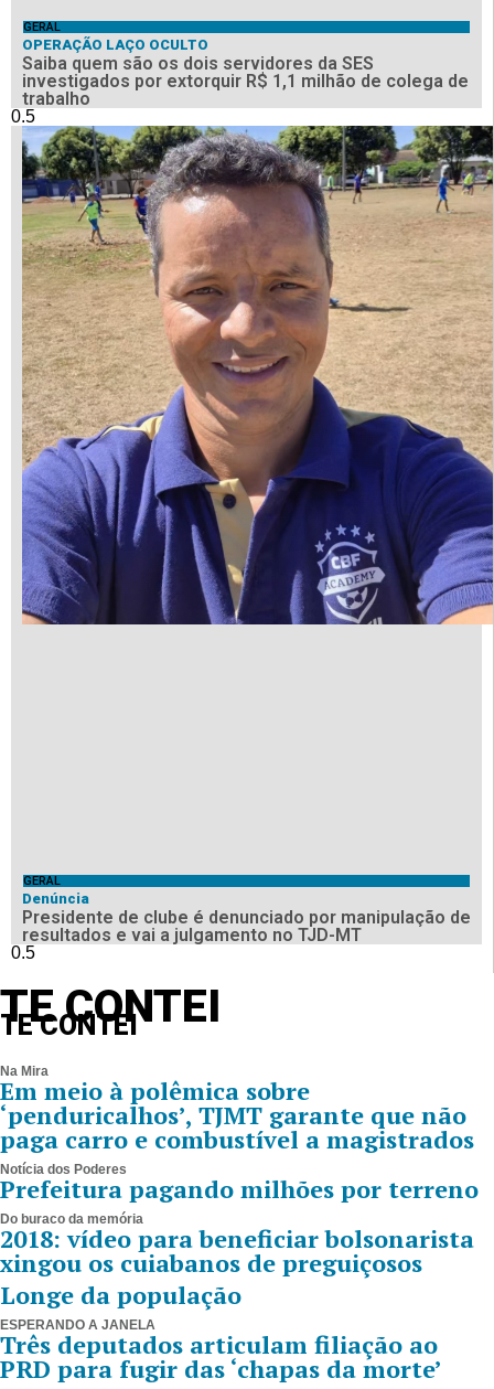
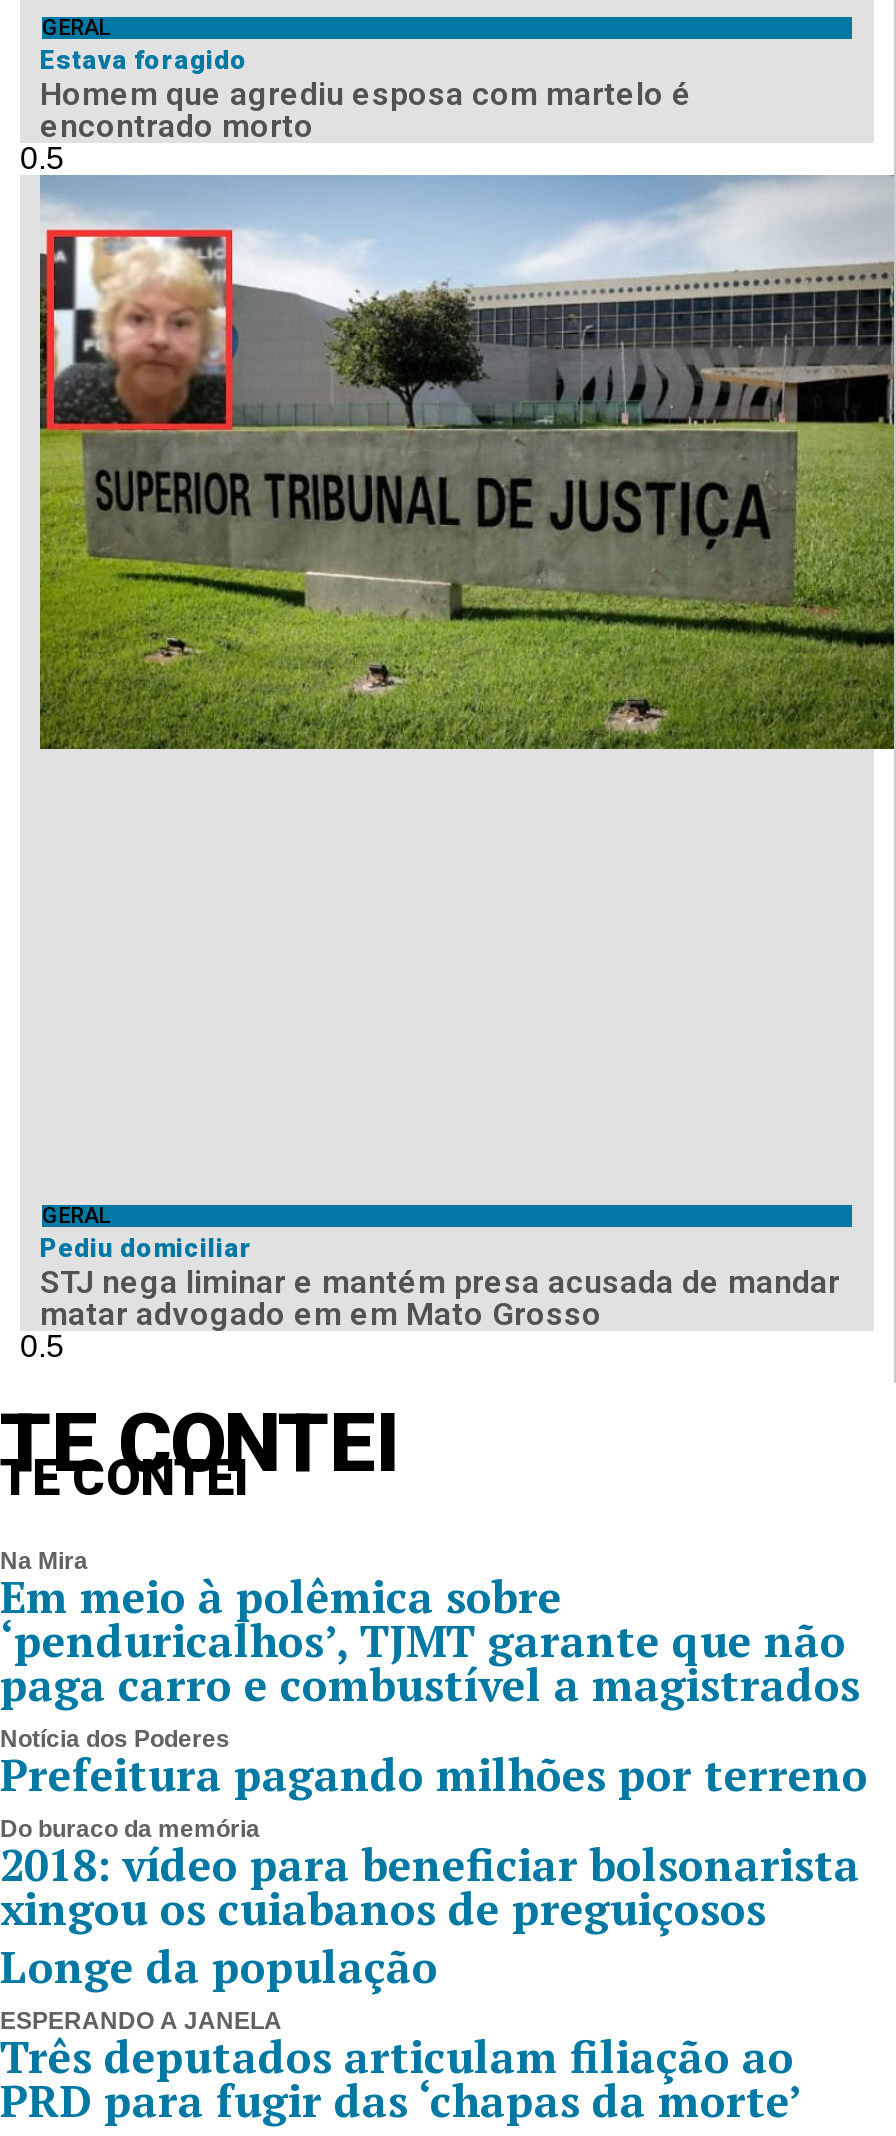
[22,36,469,109] OPERAÇÃO LAÇO OCULTO | Saiba quem são os dois servidores da SES | investigados por extorquir R$ 1,1 milhão de colega de | trabalho -> [40,45,692,145] Estava foragido | Homem que agrediu esposa com martelo é | encontrado morto
[11,118,491,626] [image] -> [40,175,890,751] [image]
[22,891,471,946] Denúncia | Presidente de clube é denunciado por manipulação de | resultados e vai a julgamento no TJD-MT -> [40,1232,840,1332] Pediu domiciliar | STJ nega liminar e mantém presa acusada de mandar | matar advogado em em Mato Grosso

